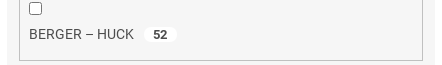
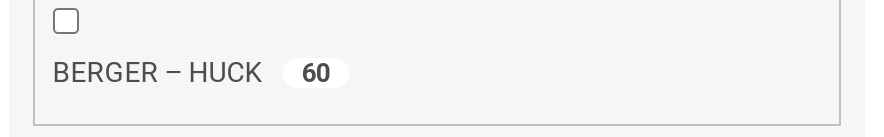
[29,26,167,42] BERGER – HUCK 52 -> [53,56,330,88] BERGER – HUCK 60

